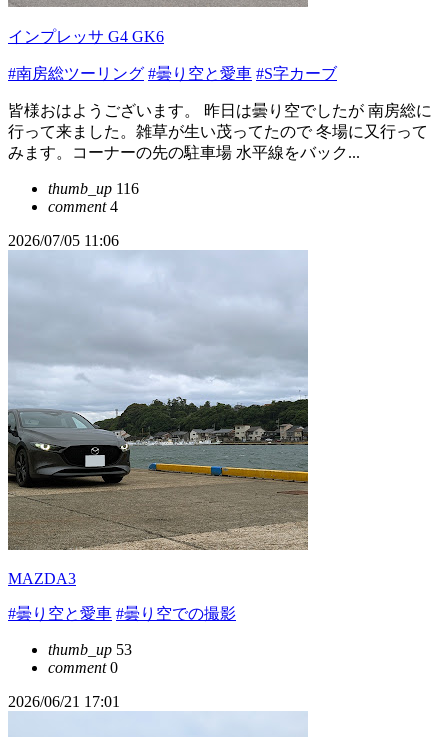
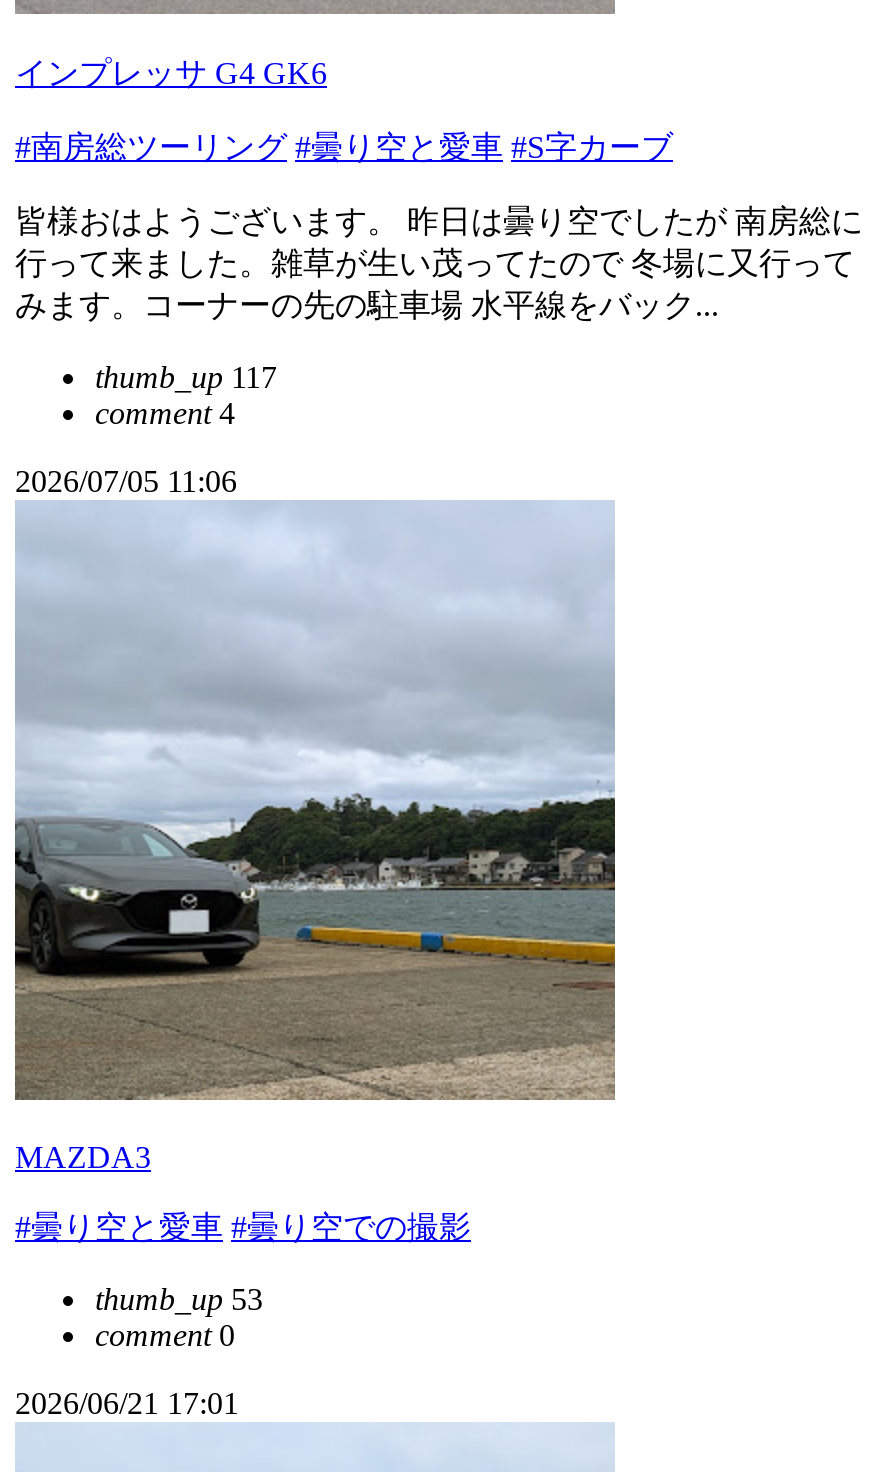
[48,180,139,197] thumb_up 116 -> [95,360,277,394] thumb_up 117

